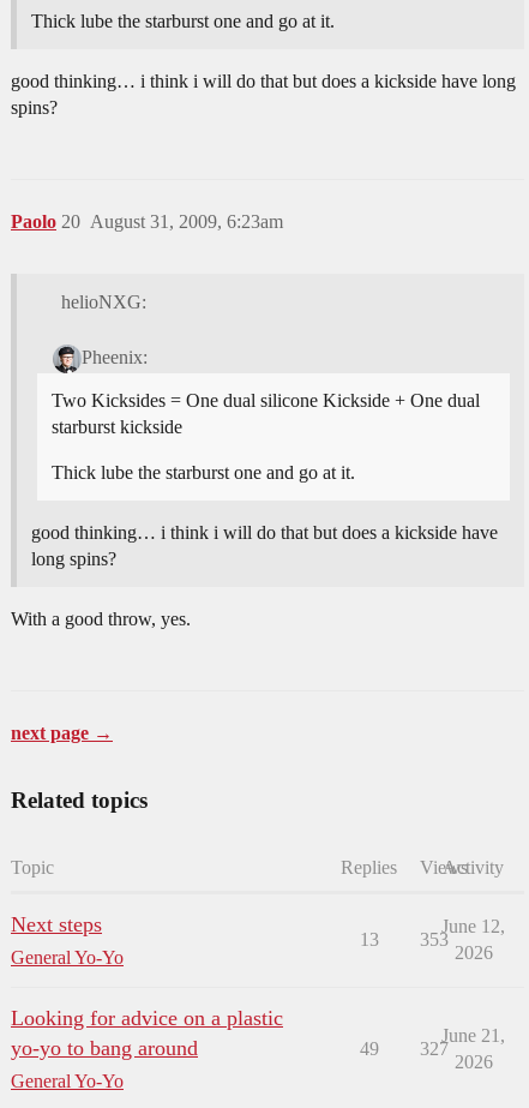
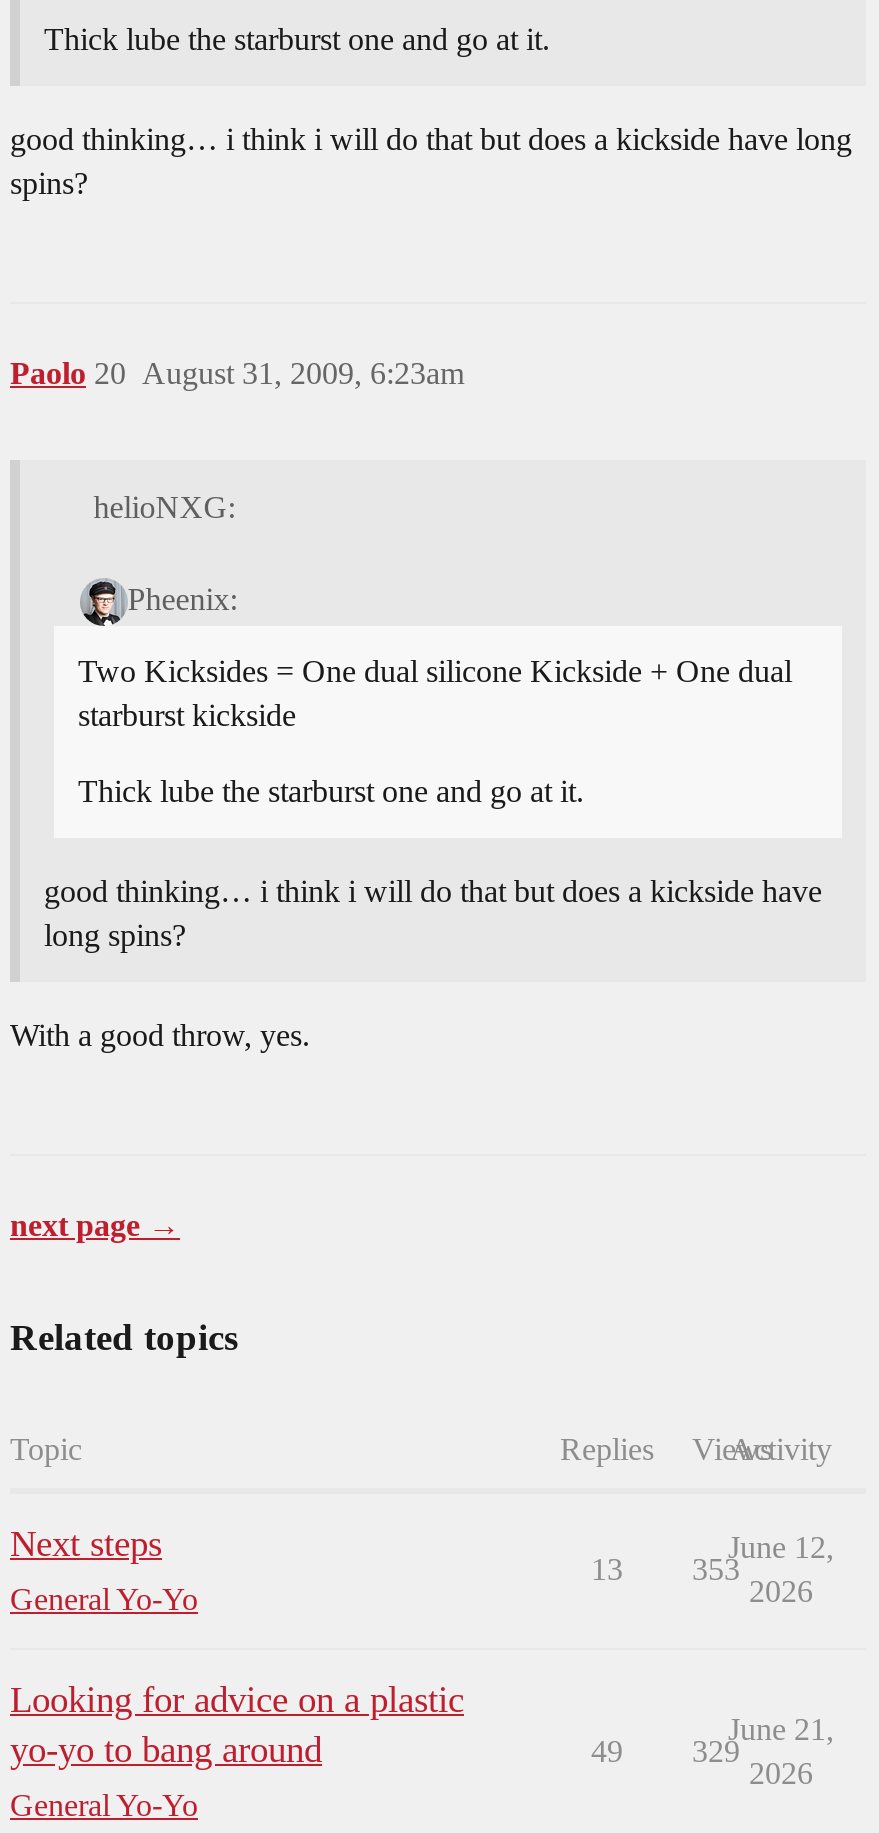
[420,1039,449,1059] 327 -> [692,1735,740,1769] 329

